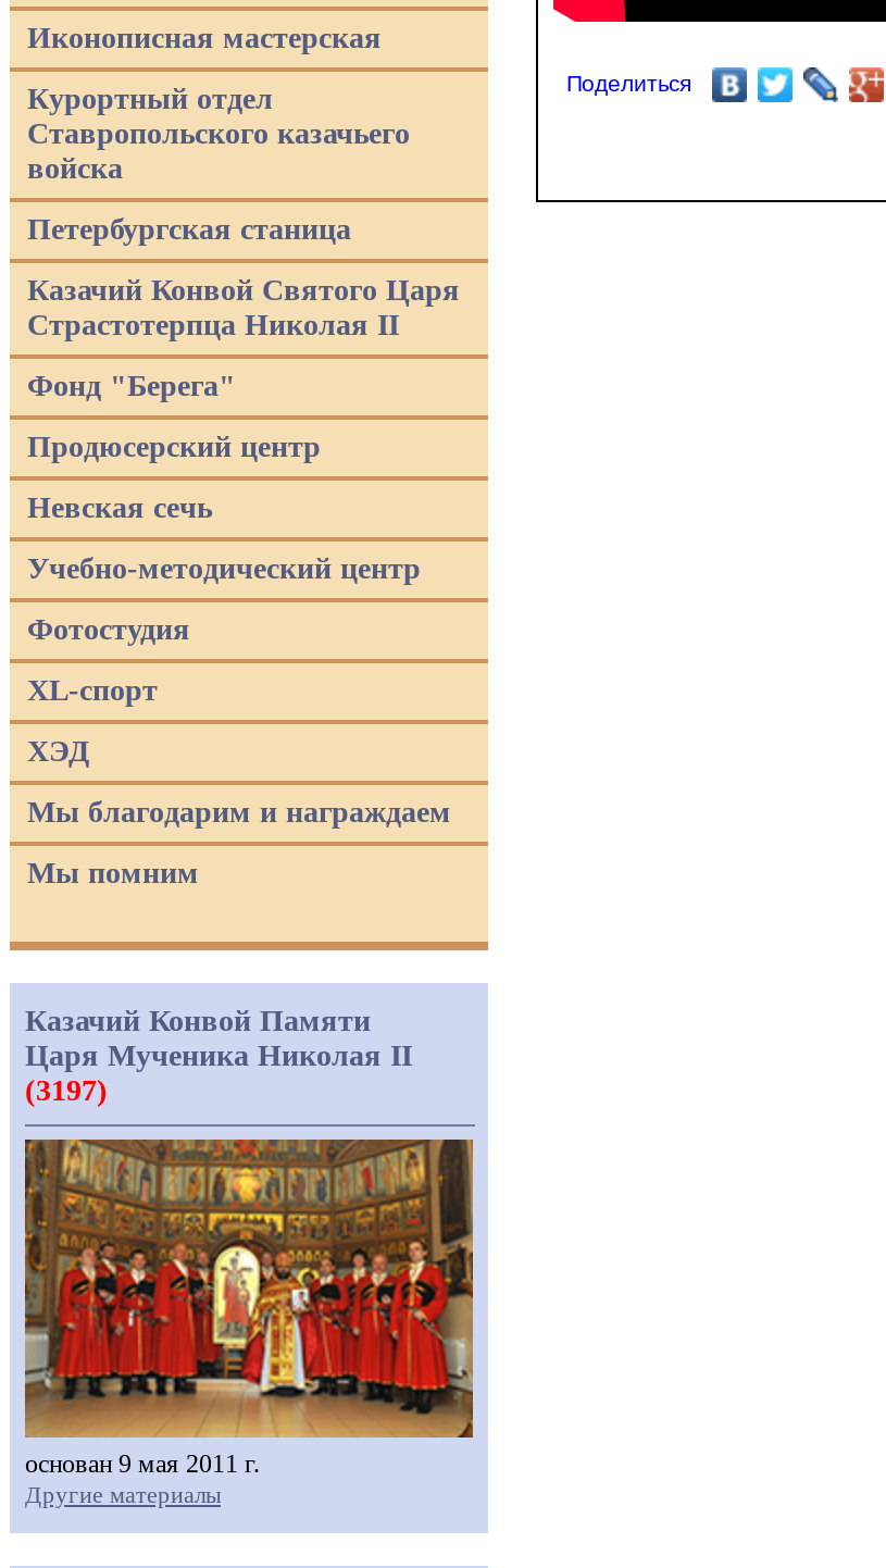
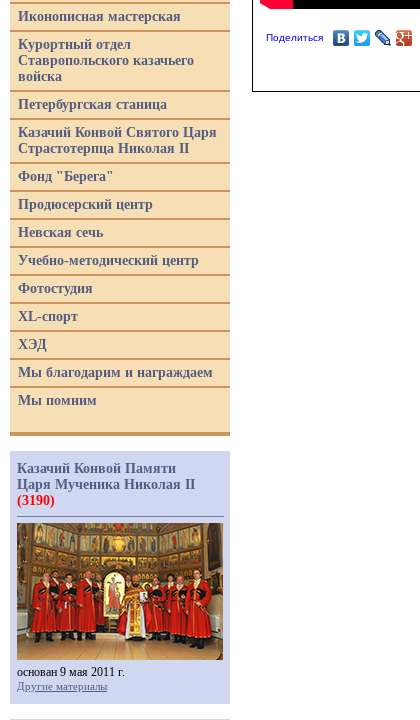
[25,1074,108,1107] (3197) -> [17,493,55,508] (3190)

